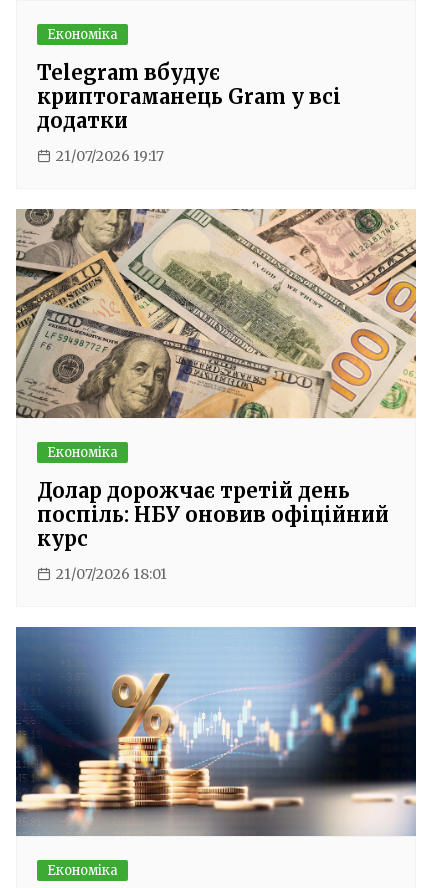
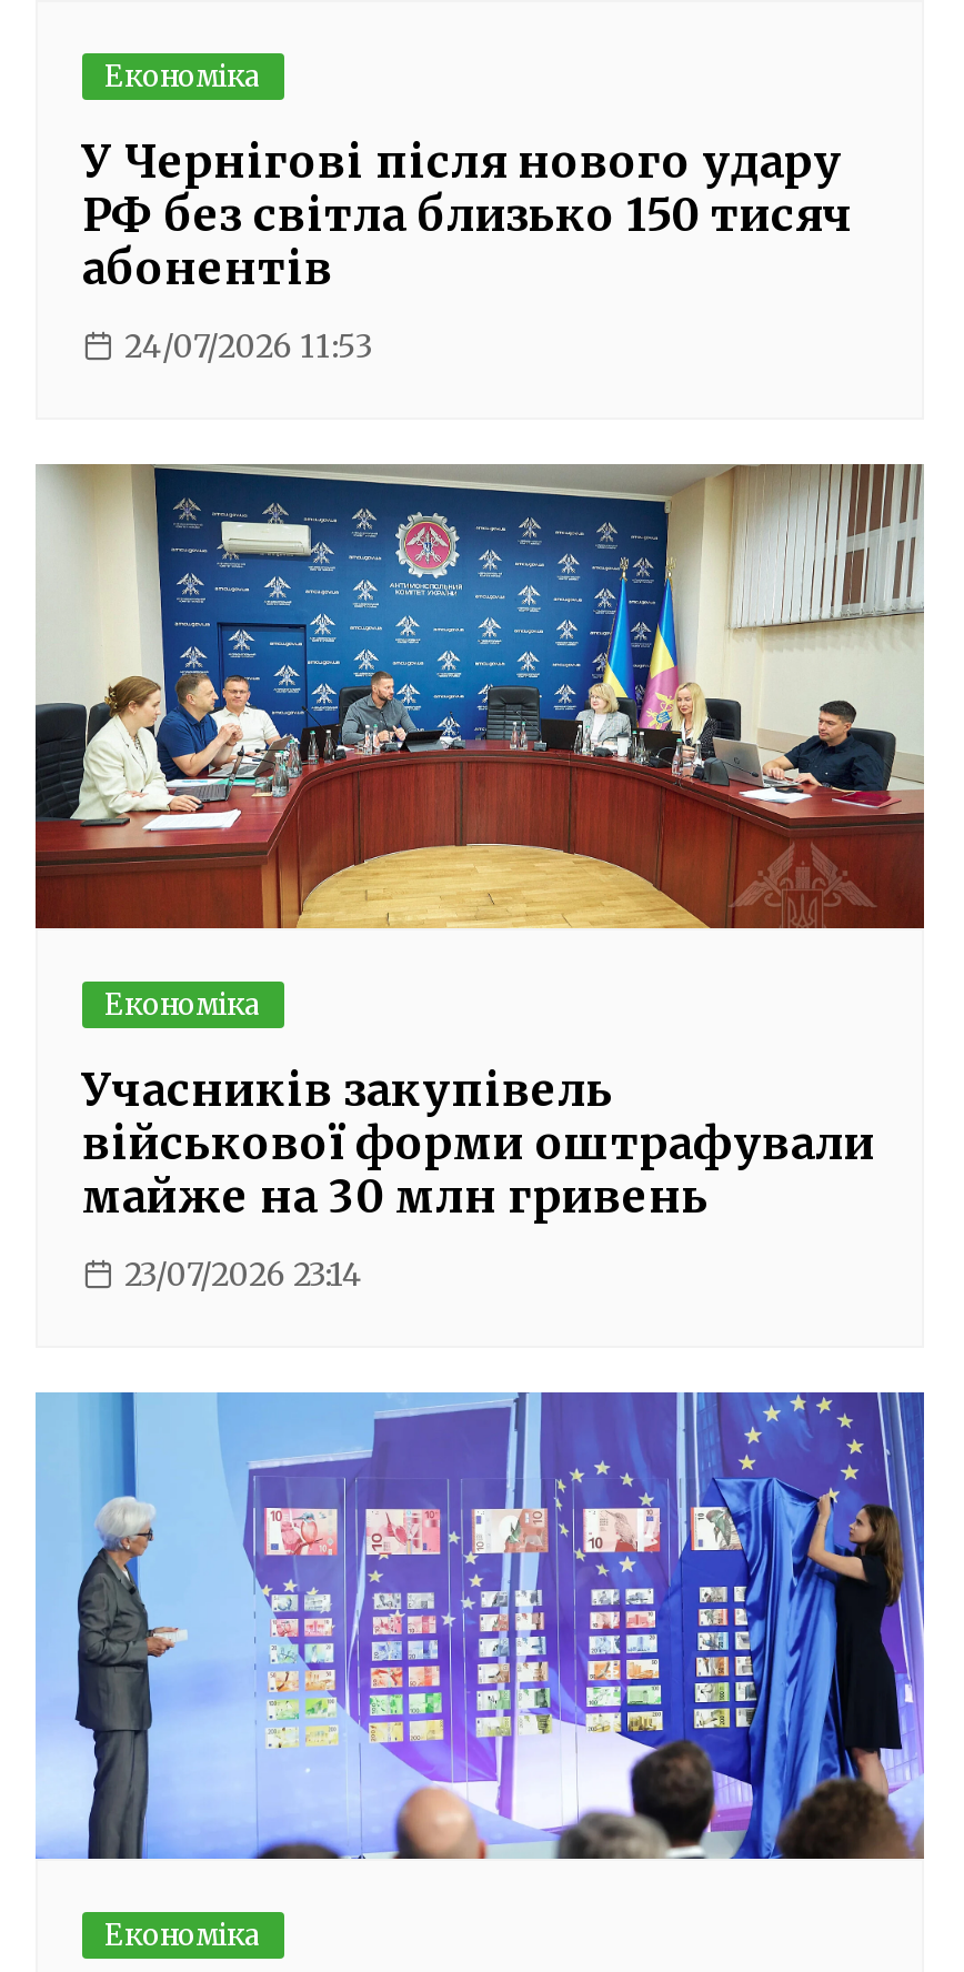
[37,59,341,132] Telegram вбудує | криптогаманець Gram у всі | додатки -> [82,132,853,294] У Чернігові після нового удару | РФ без світла близько 150 тисяч | абонентів
[56,146,164,164] 21/07/2026 19:17 -> [124,325,373,365] 24/07/2026 11:53
[15,209,417,419] [image] -> [33,462,926,930] [image]
[37,478,389,551] Долар дорожчає третій день | поспіль: НБУ оновив офіційний | курс -> [82,1061,875,1223] Учасників закупівель | військової форми оштрафували | майже на 30 млн гривень
[56,565,167,583] 21/07/2026 18:01 -> [124,1254,362,1294] 23/07/2026 23:14
[15,627,417,837] [image] -> [36,1390,926,1861] [image]

